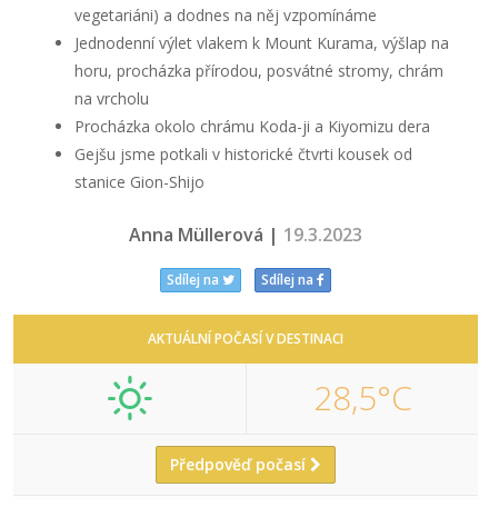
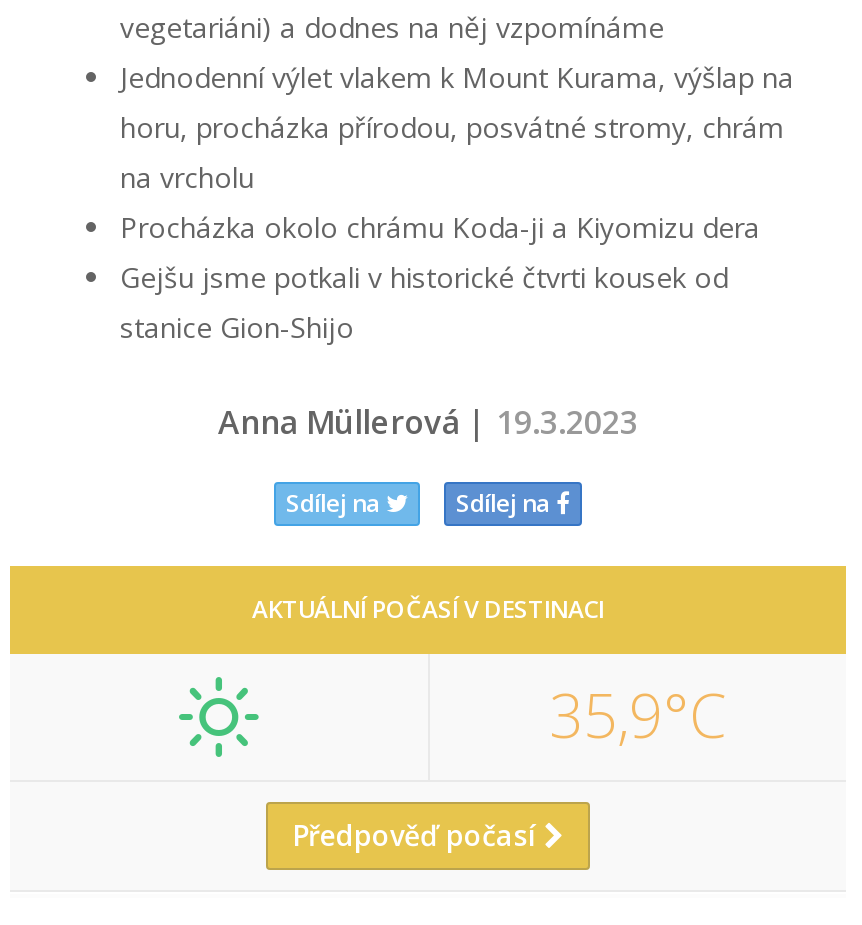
[313,375,412,420] 28,5°C -> [549,674,727,756] 35,9°C

